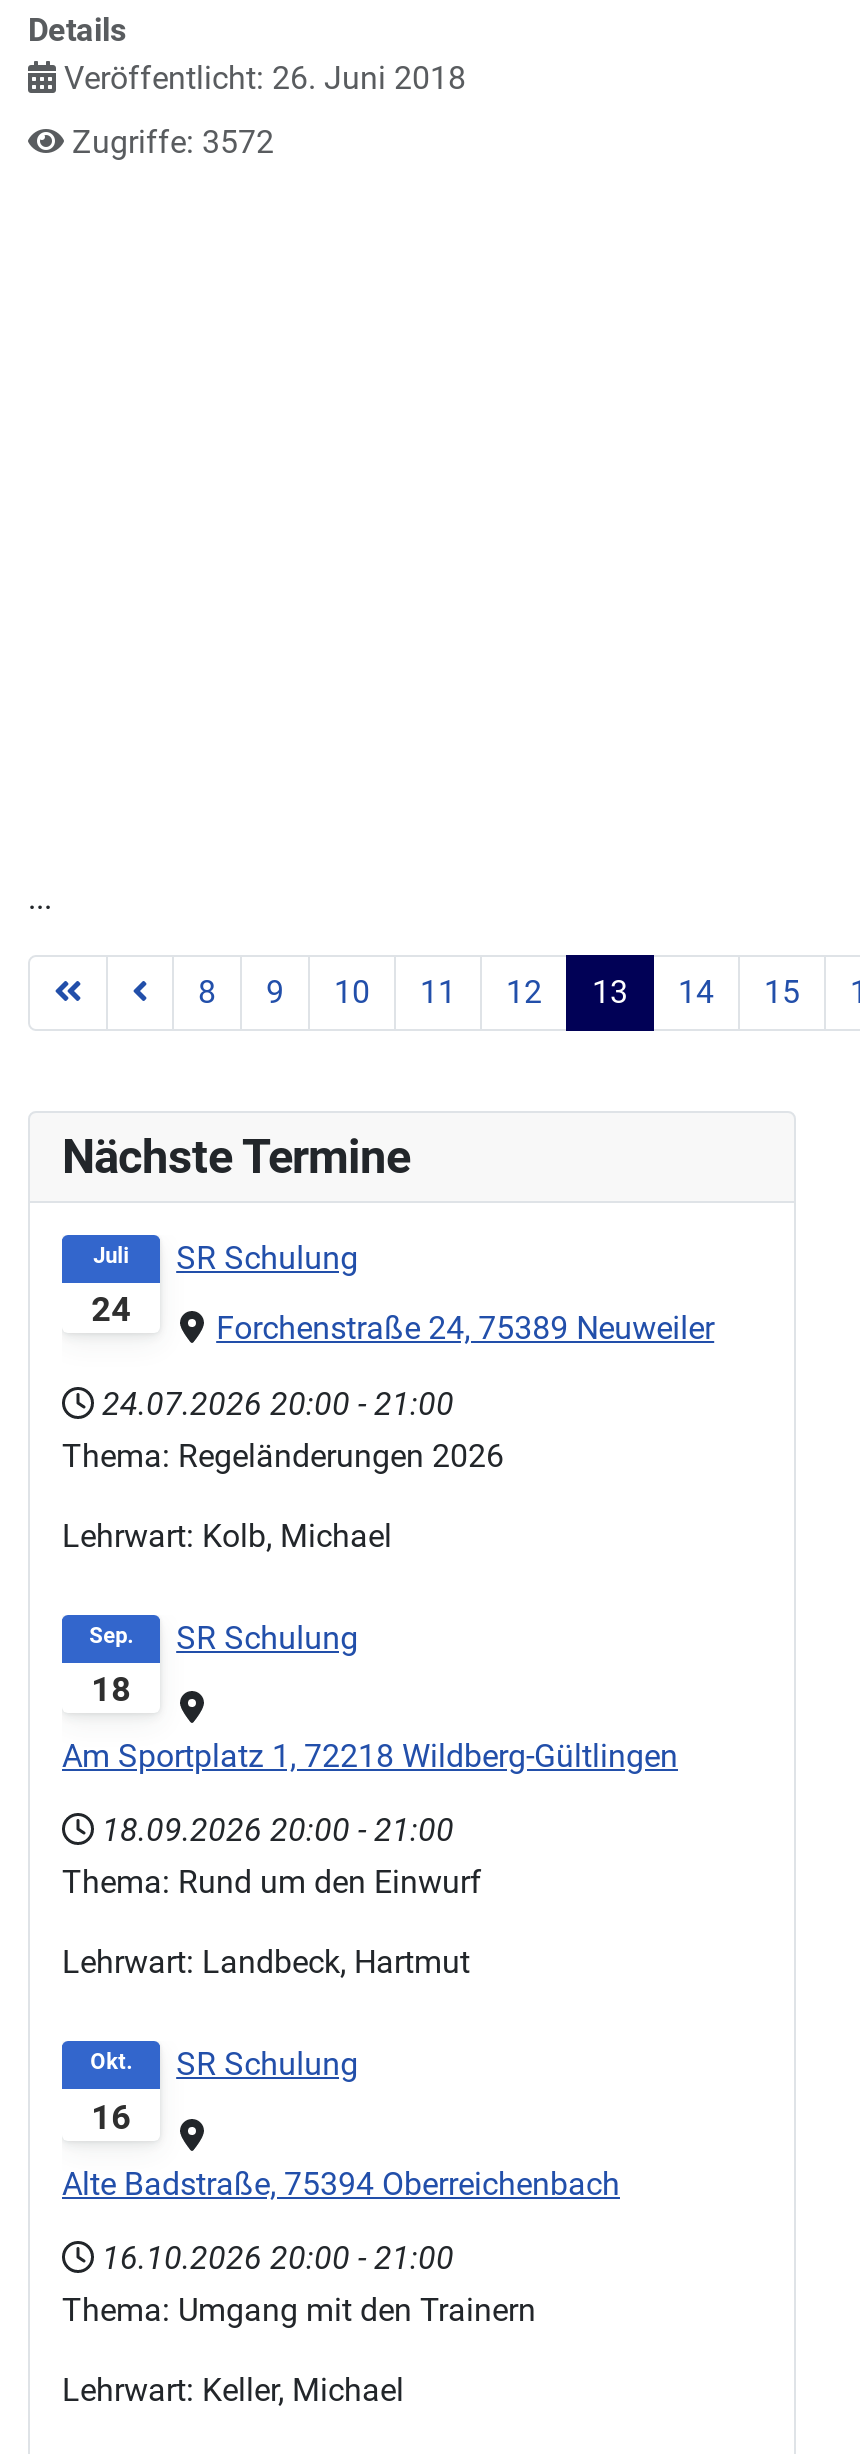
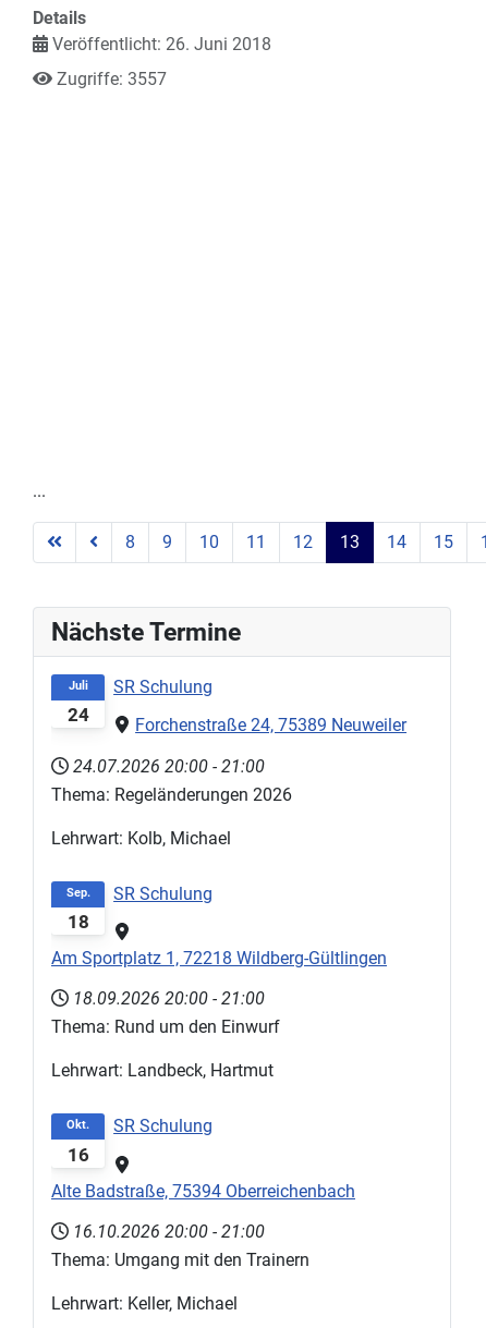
[72,123,274,161] Zugriffe: 3572 -> [57,69,167,90] Zugriffe: 3557

